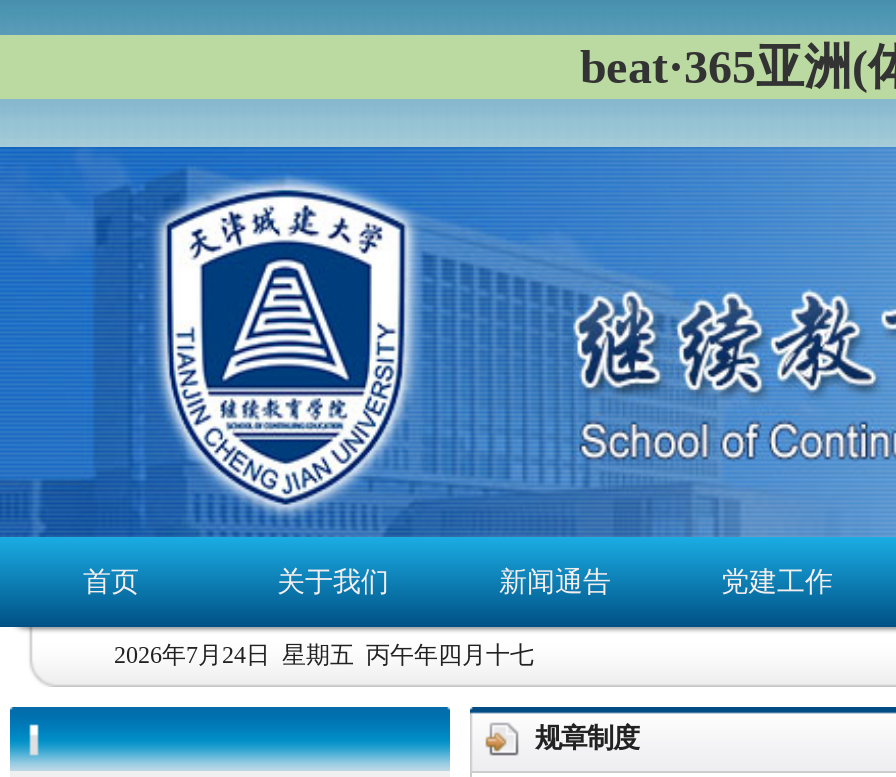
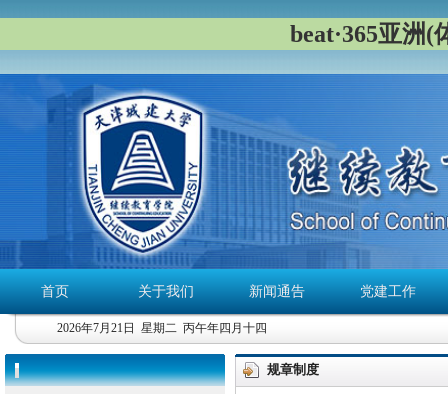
[114,641,534,669] 2026年7月24日 星期五 丙午年四月十七 -> [57,321,267,335] 2026年7月21日 星期二 丙午年四月十四

